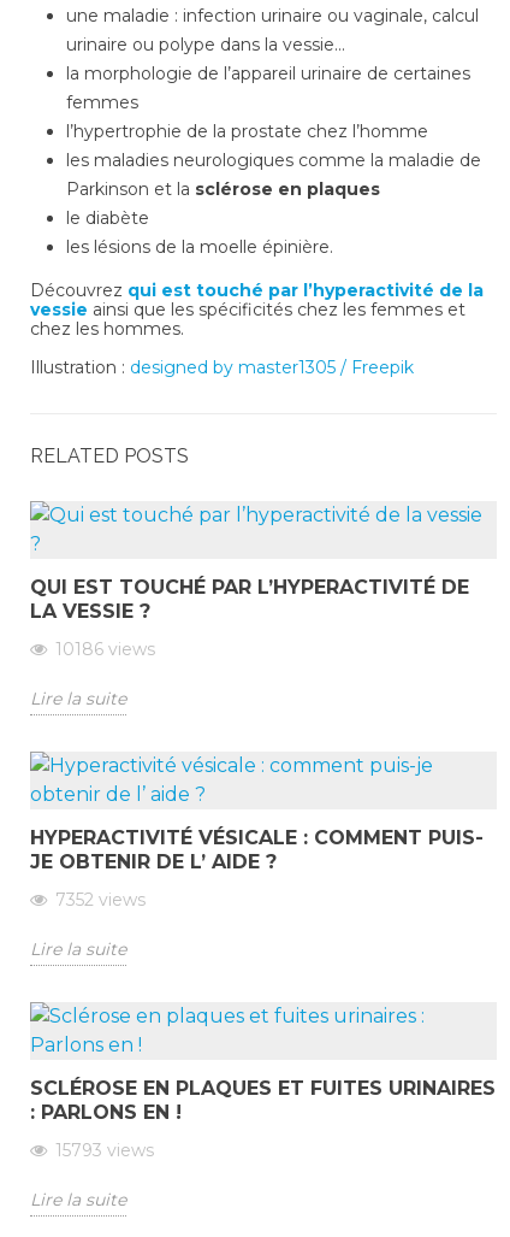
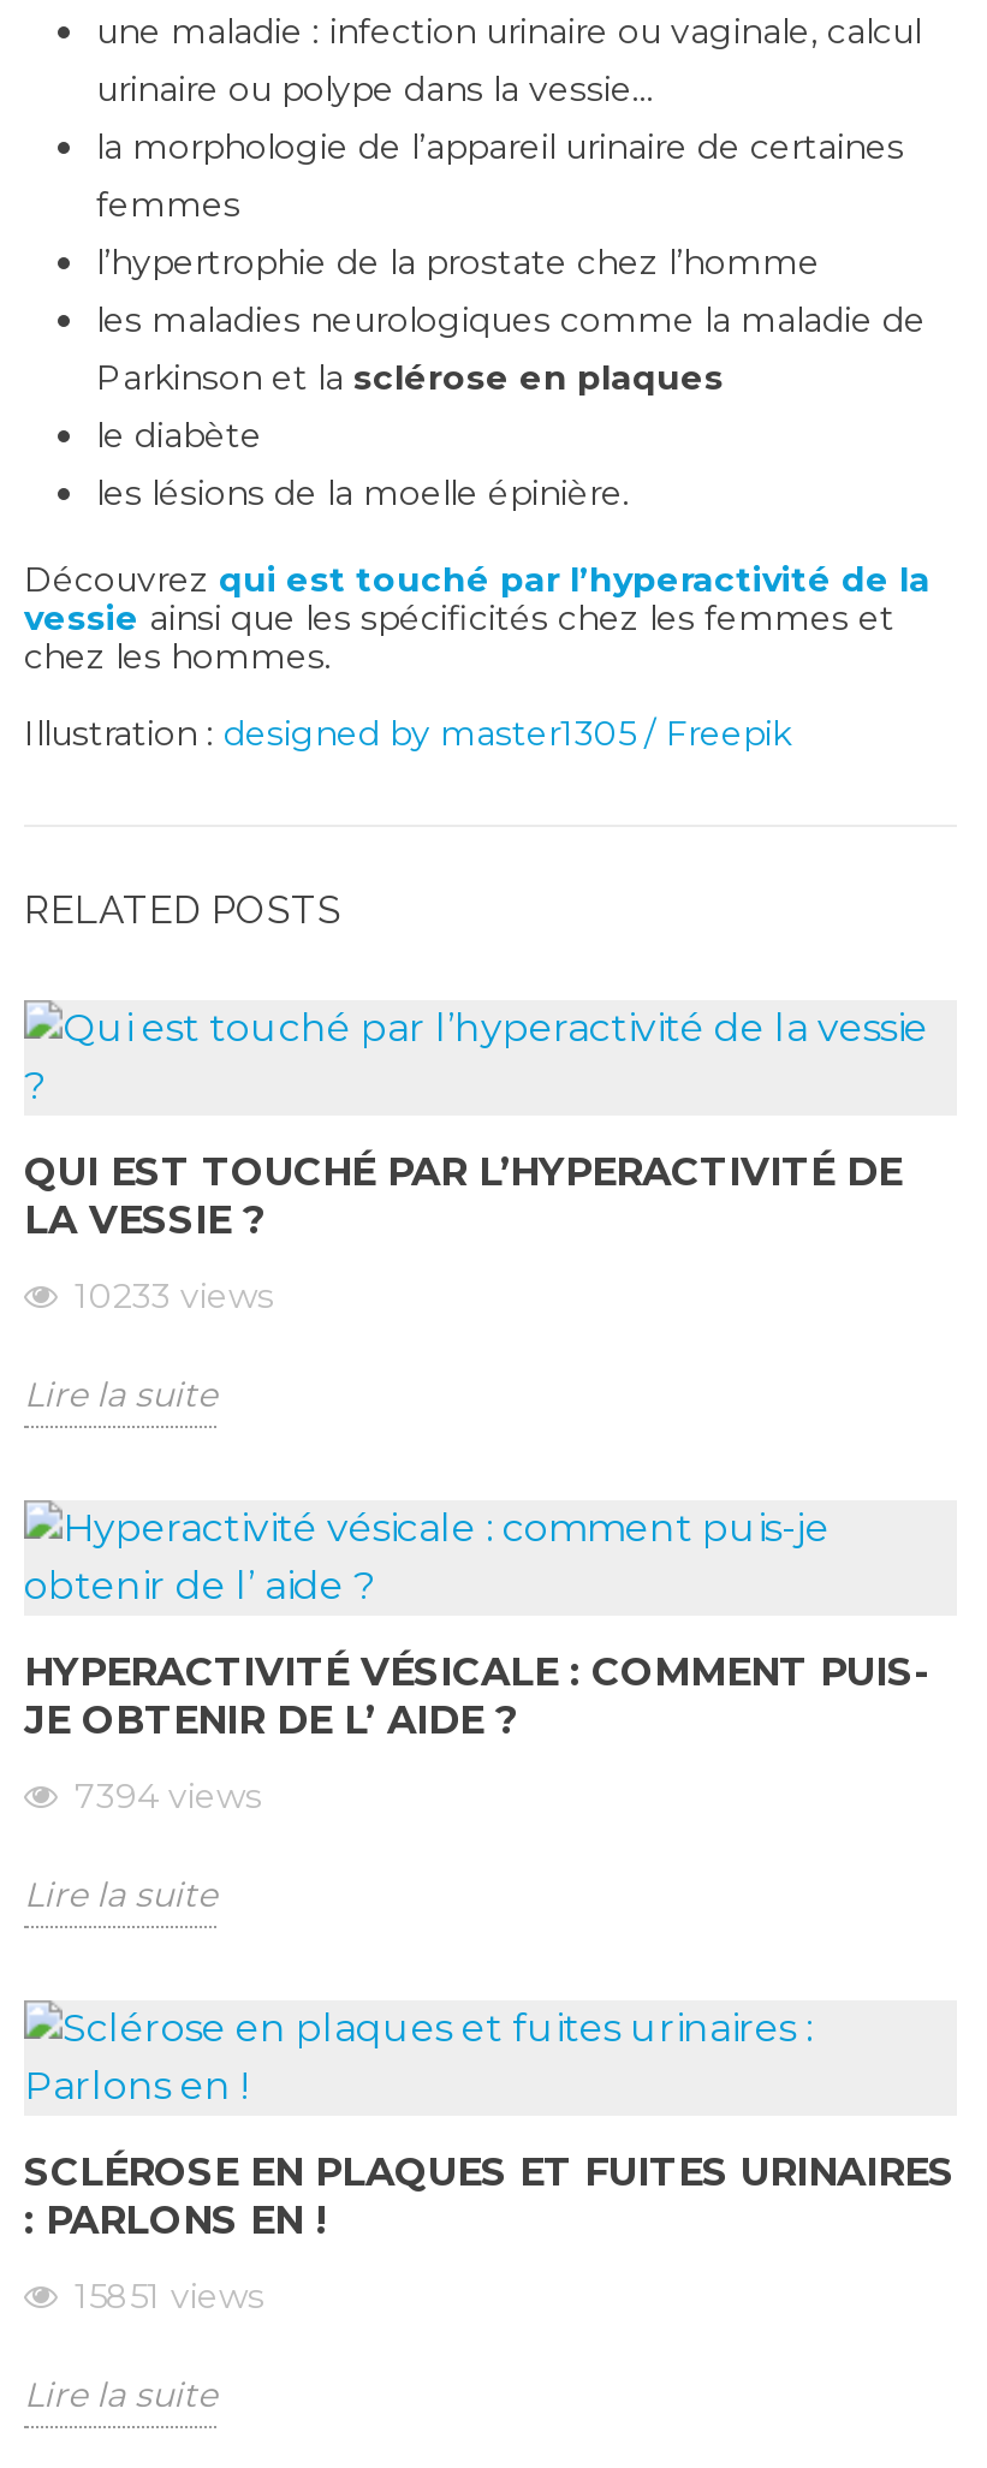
[51,638,155,660] 10186 views -> [65,1274,274,1317] 10233 views
[51,889,146,910] 7352 views -> [65,1774,262,1817] 7394 views
[51,1139,154,1161] 15793 views -> [65,2274,264,2317] 15851 views

